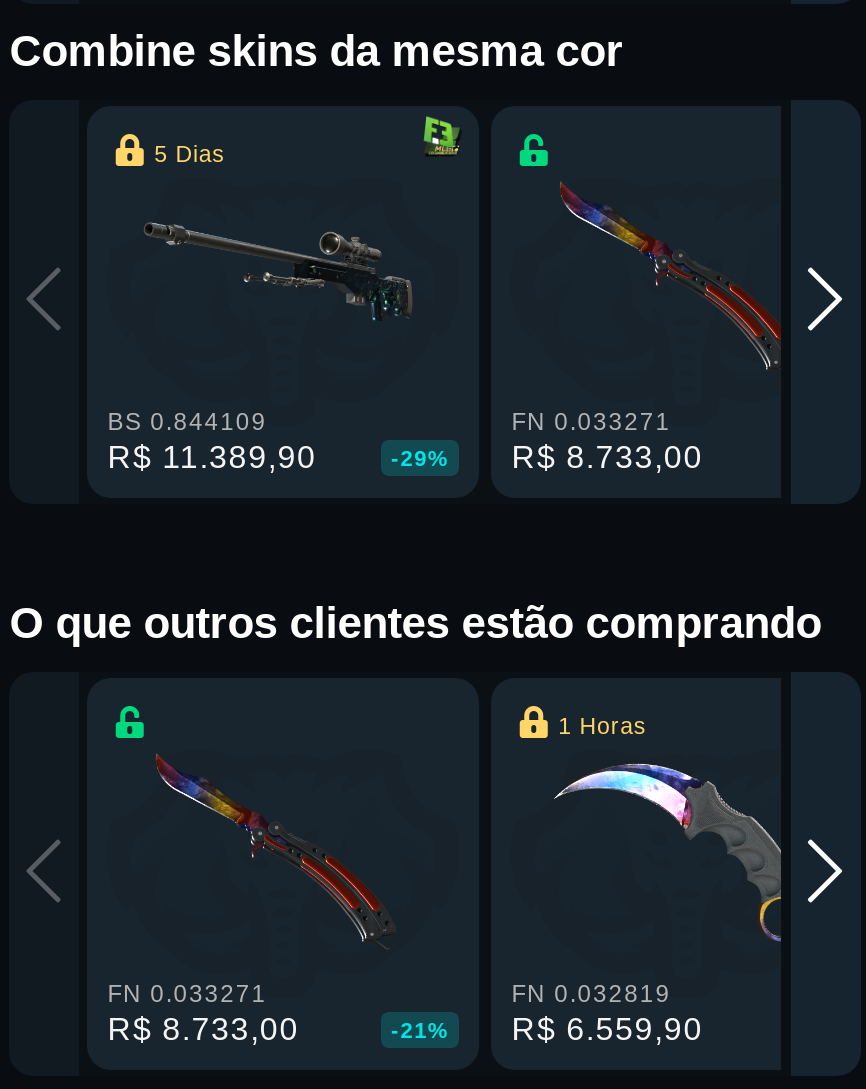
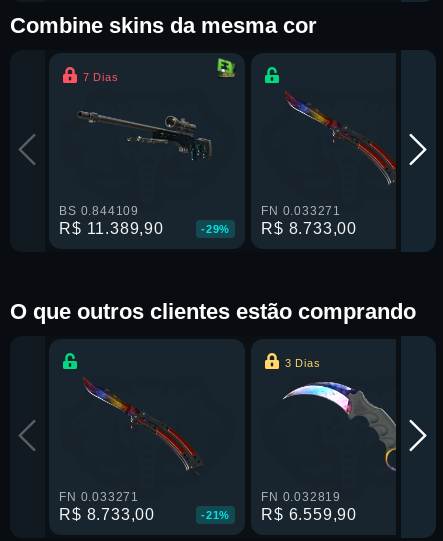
[147,141,226,165] 5 Dias -> [79,70,118,82] 7 Dias
[551,713,647,737] 1 Horas -> [281,356,320,368] 3 Dias

